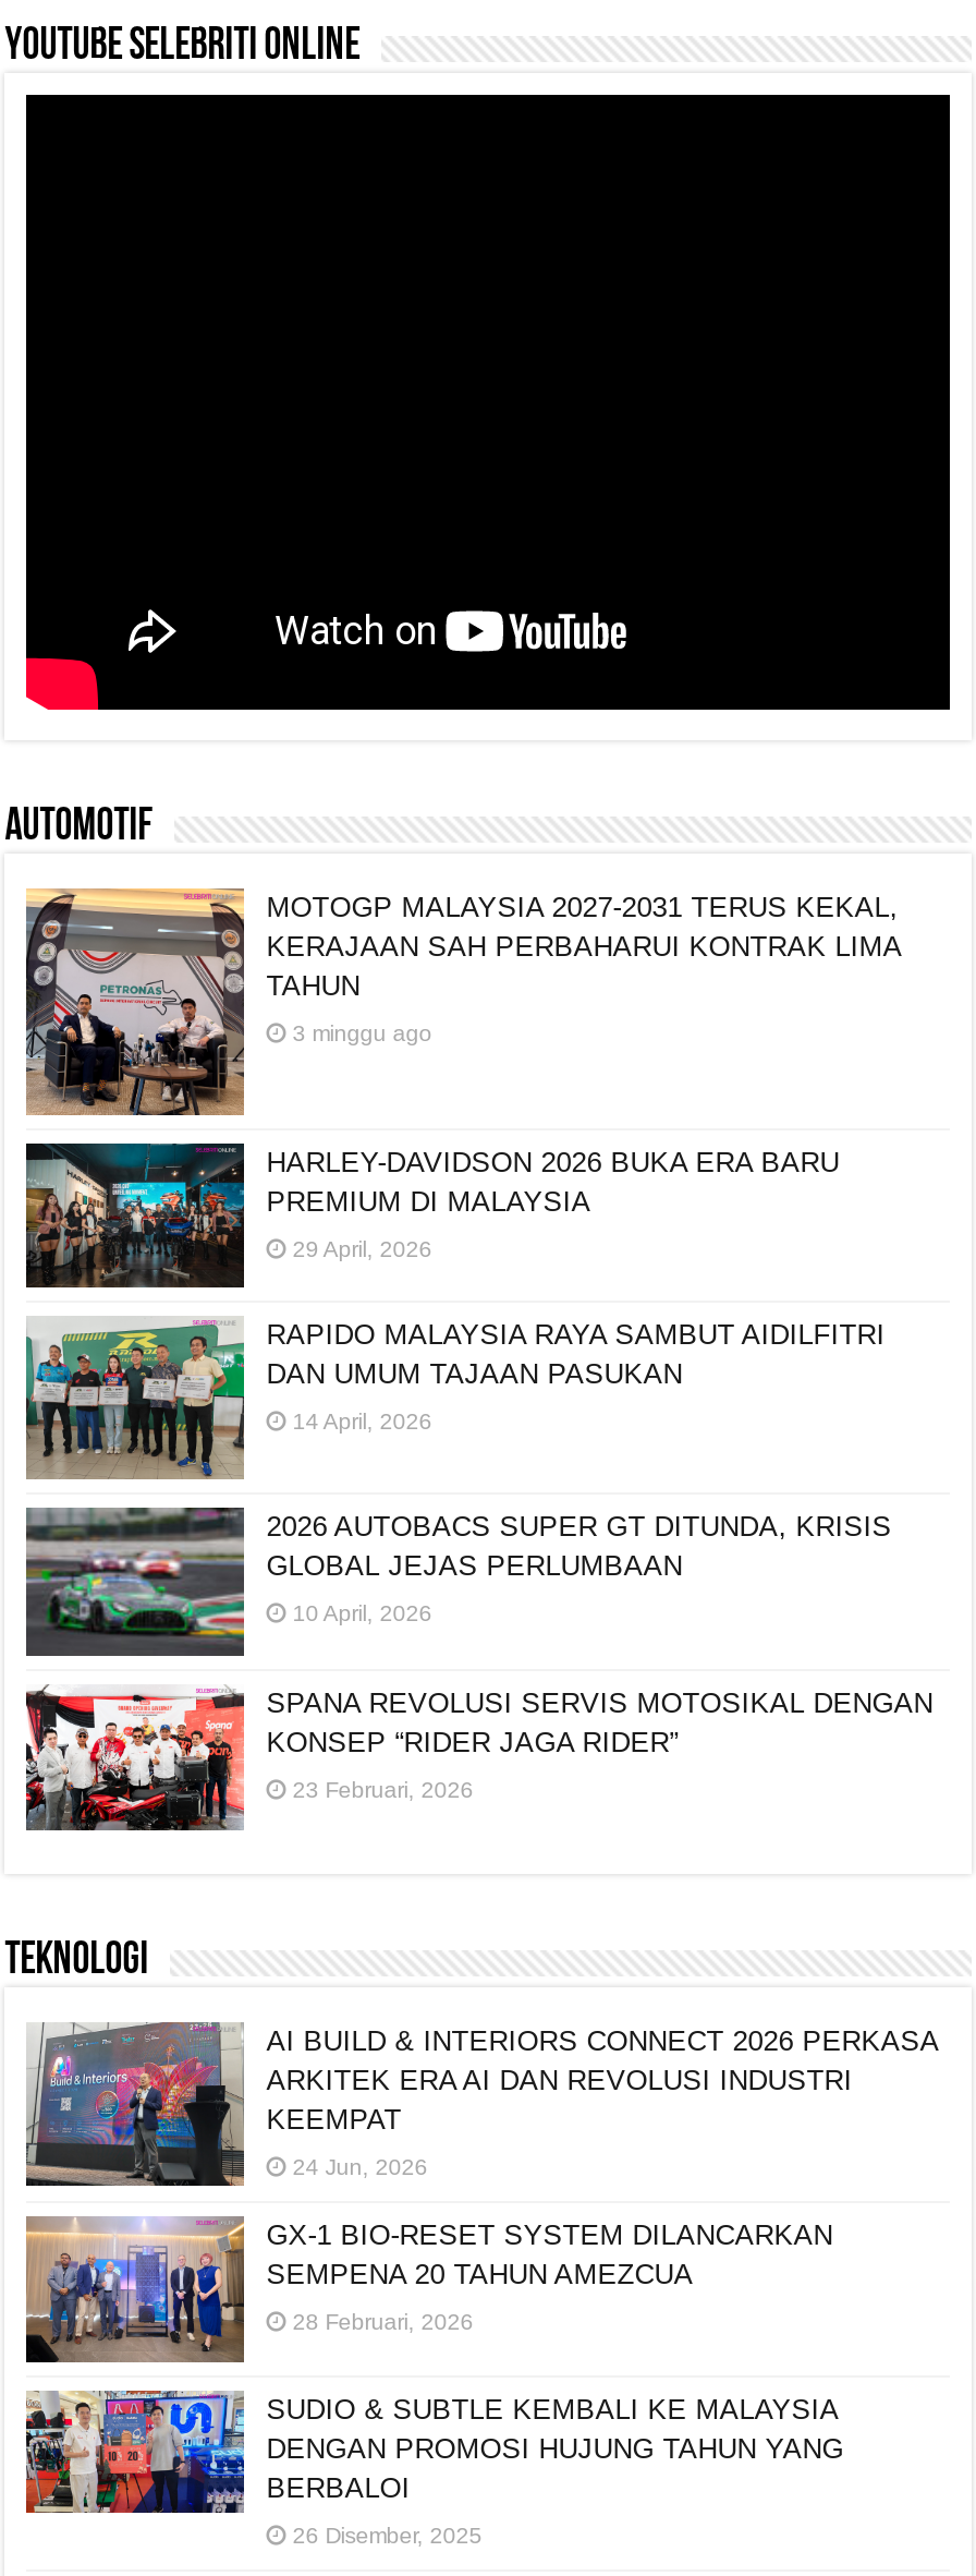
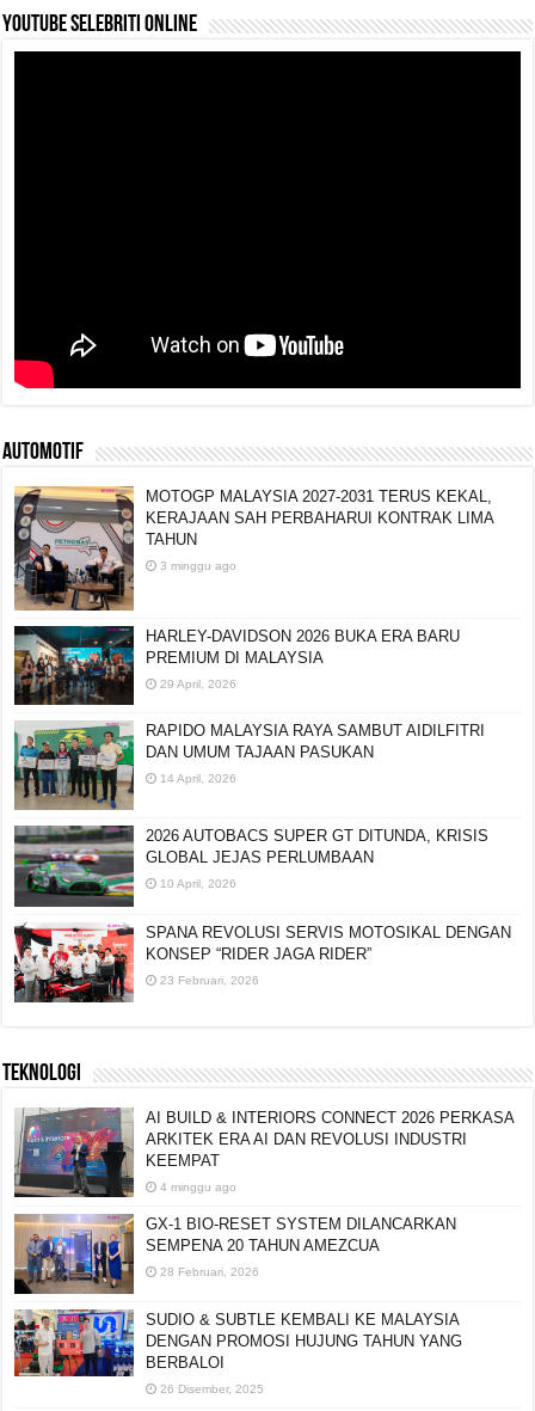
[292,2155,427,2179] 24 Jun, 2026 -> [160,1180,237,1194] 4 minggu ago

